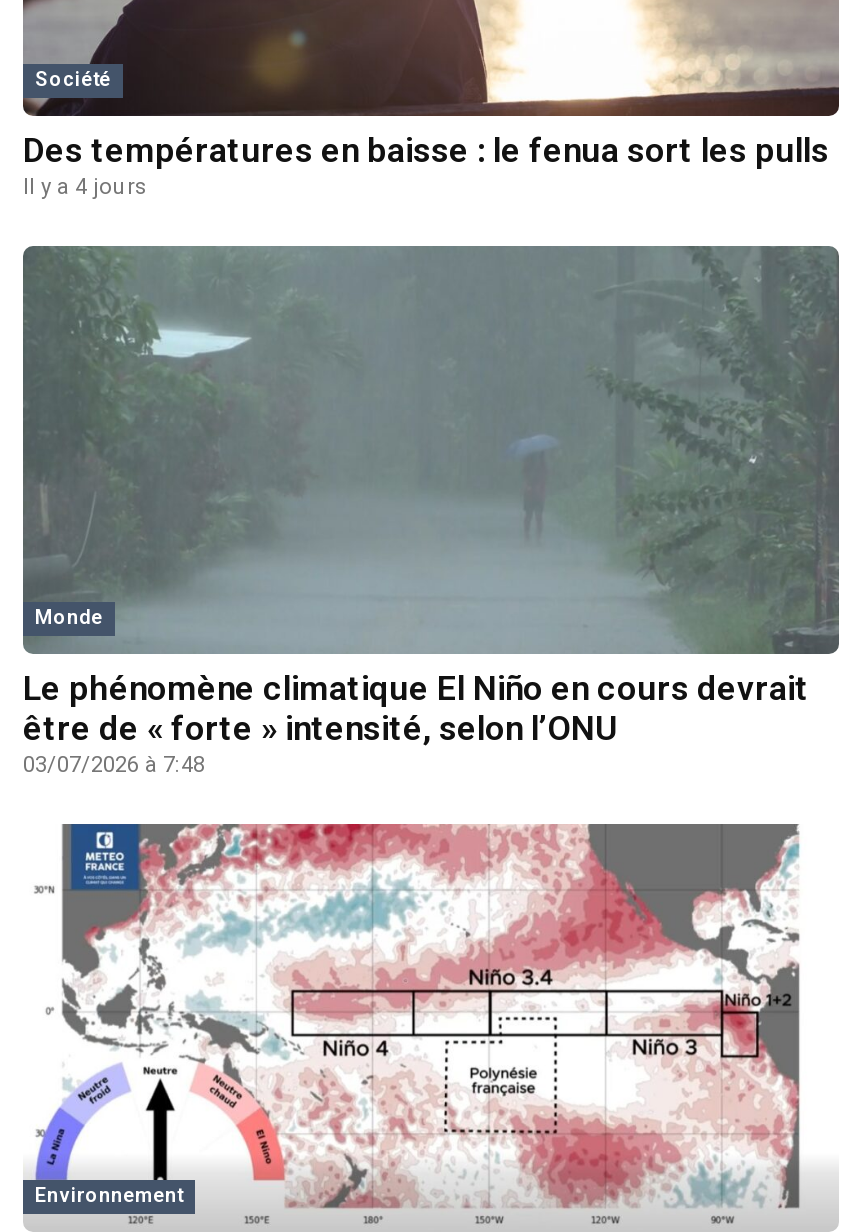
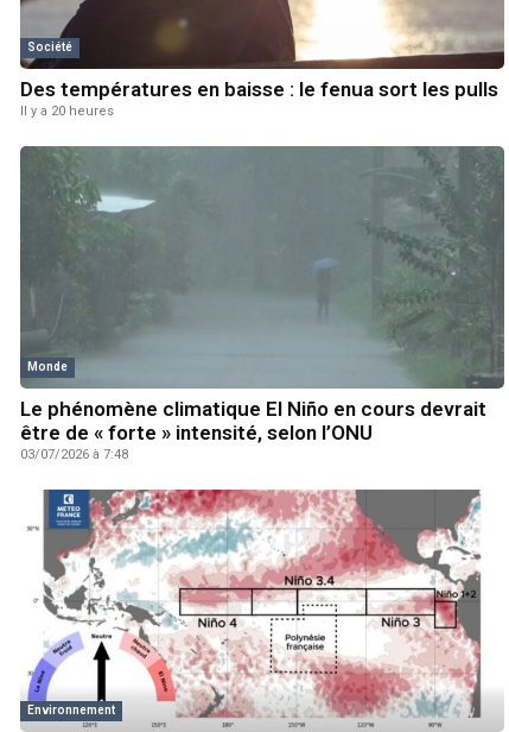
[23,174,147,200] Il y a 4 jours -> [20,103,114,119] Il y a 20 heures

